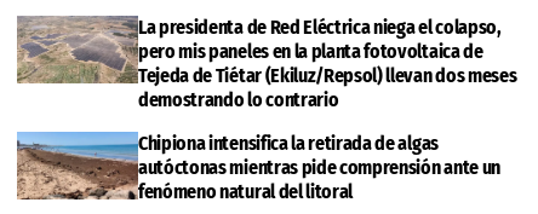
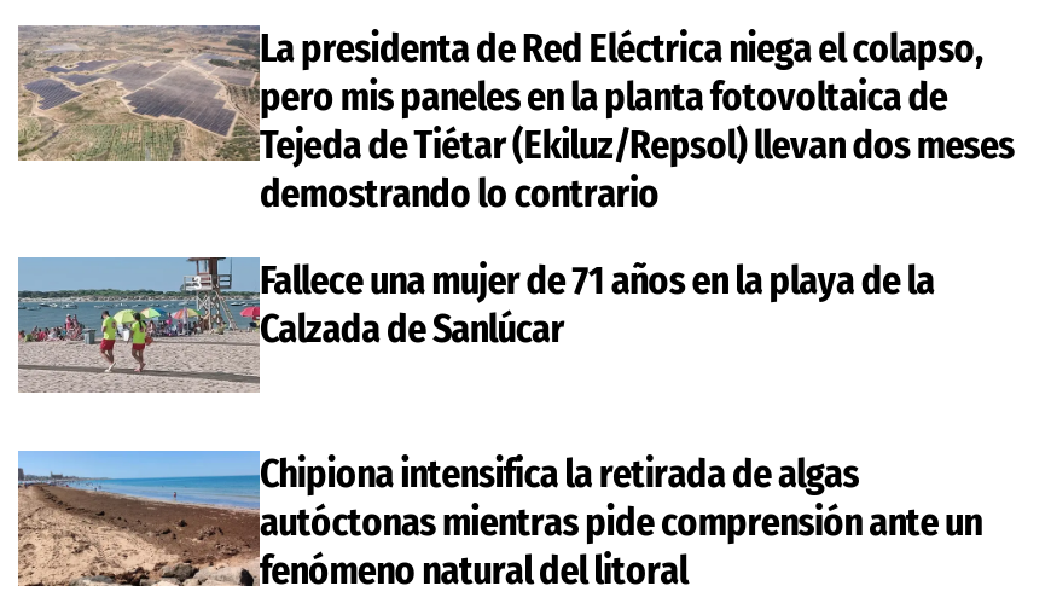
none -> [260,257,935,351] Fallece una mujer de 71 años en la playa de la | Calzada de Sanlúcar

